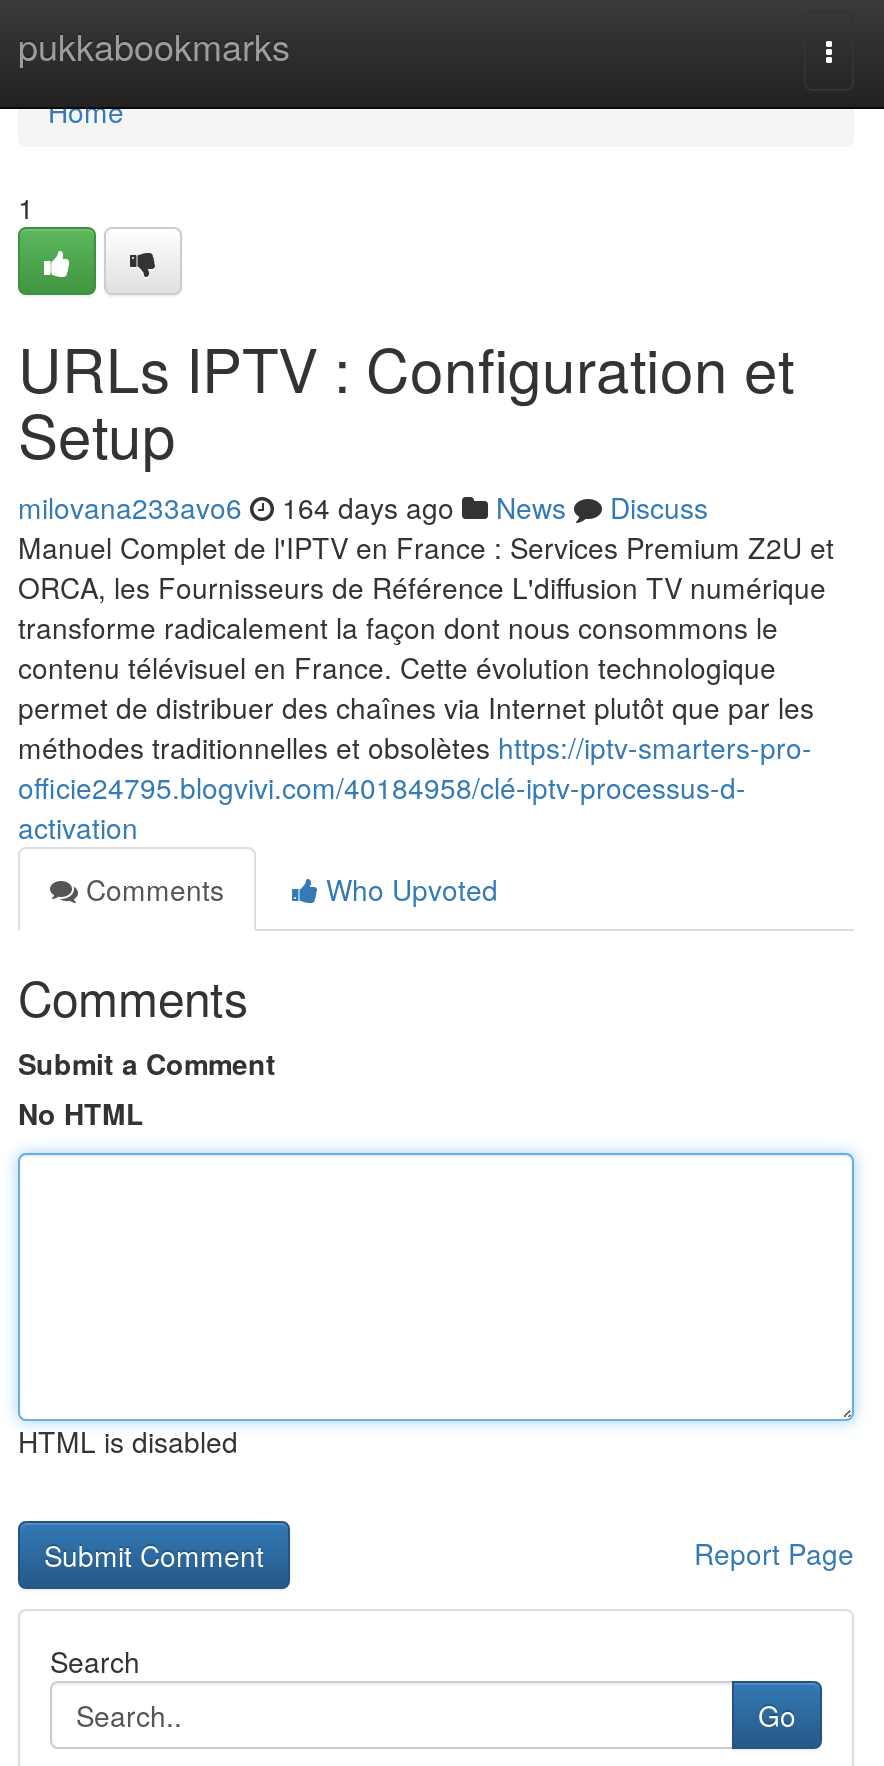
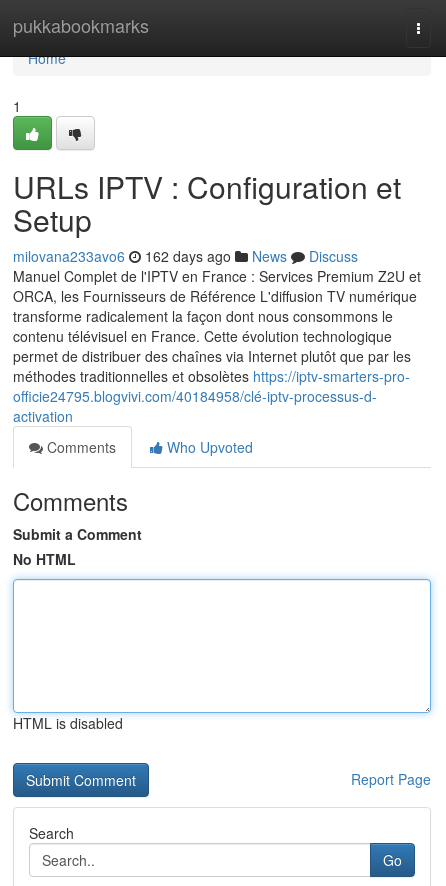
[18,487,708,527] milovana233avo6 164 days ago News Discuss -> [13,246,358,266] milovana233avo6 162 days ago News Discuss

